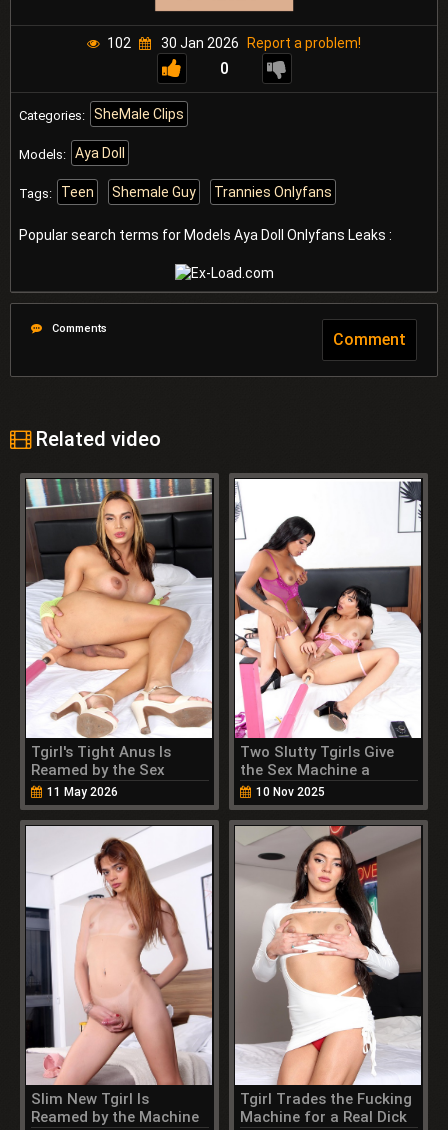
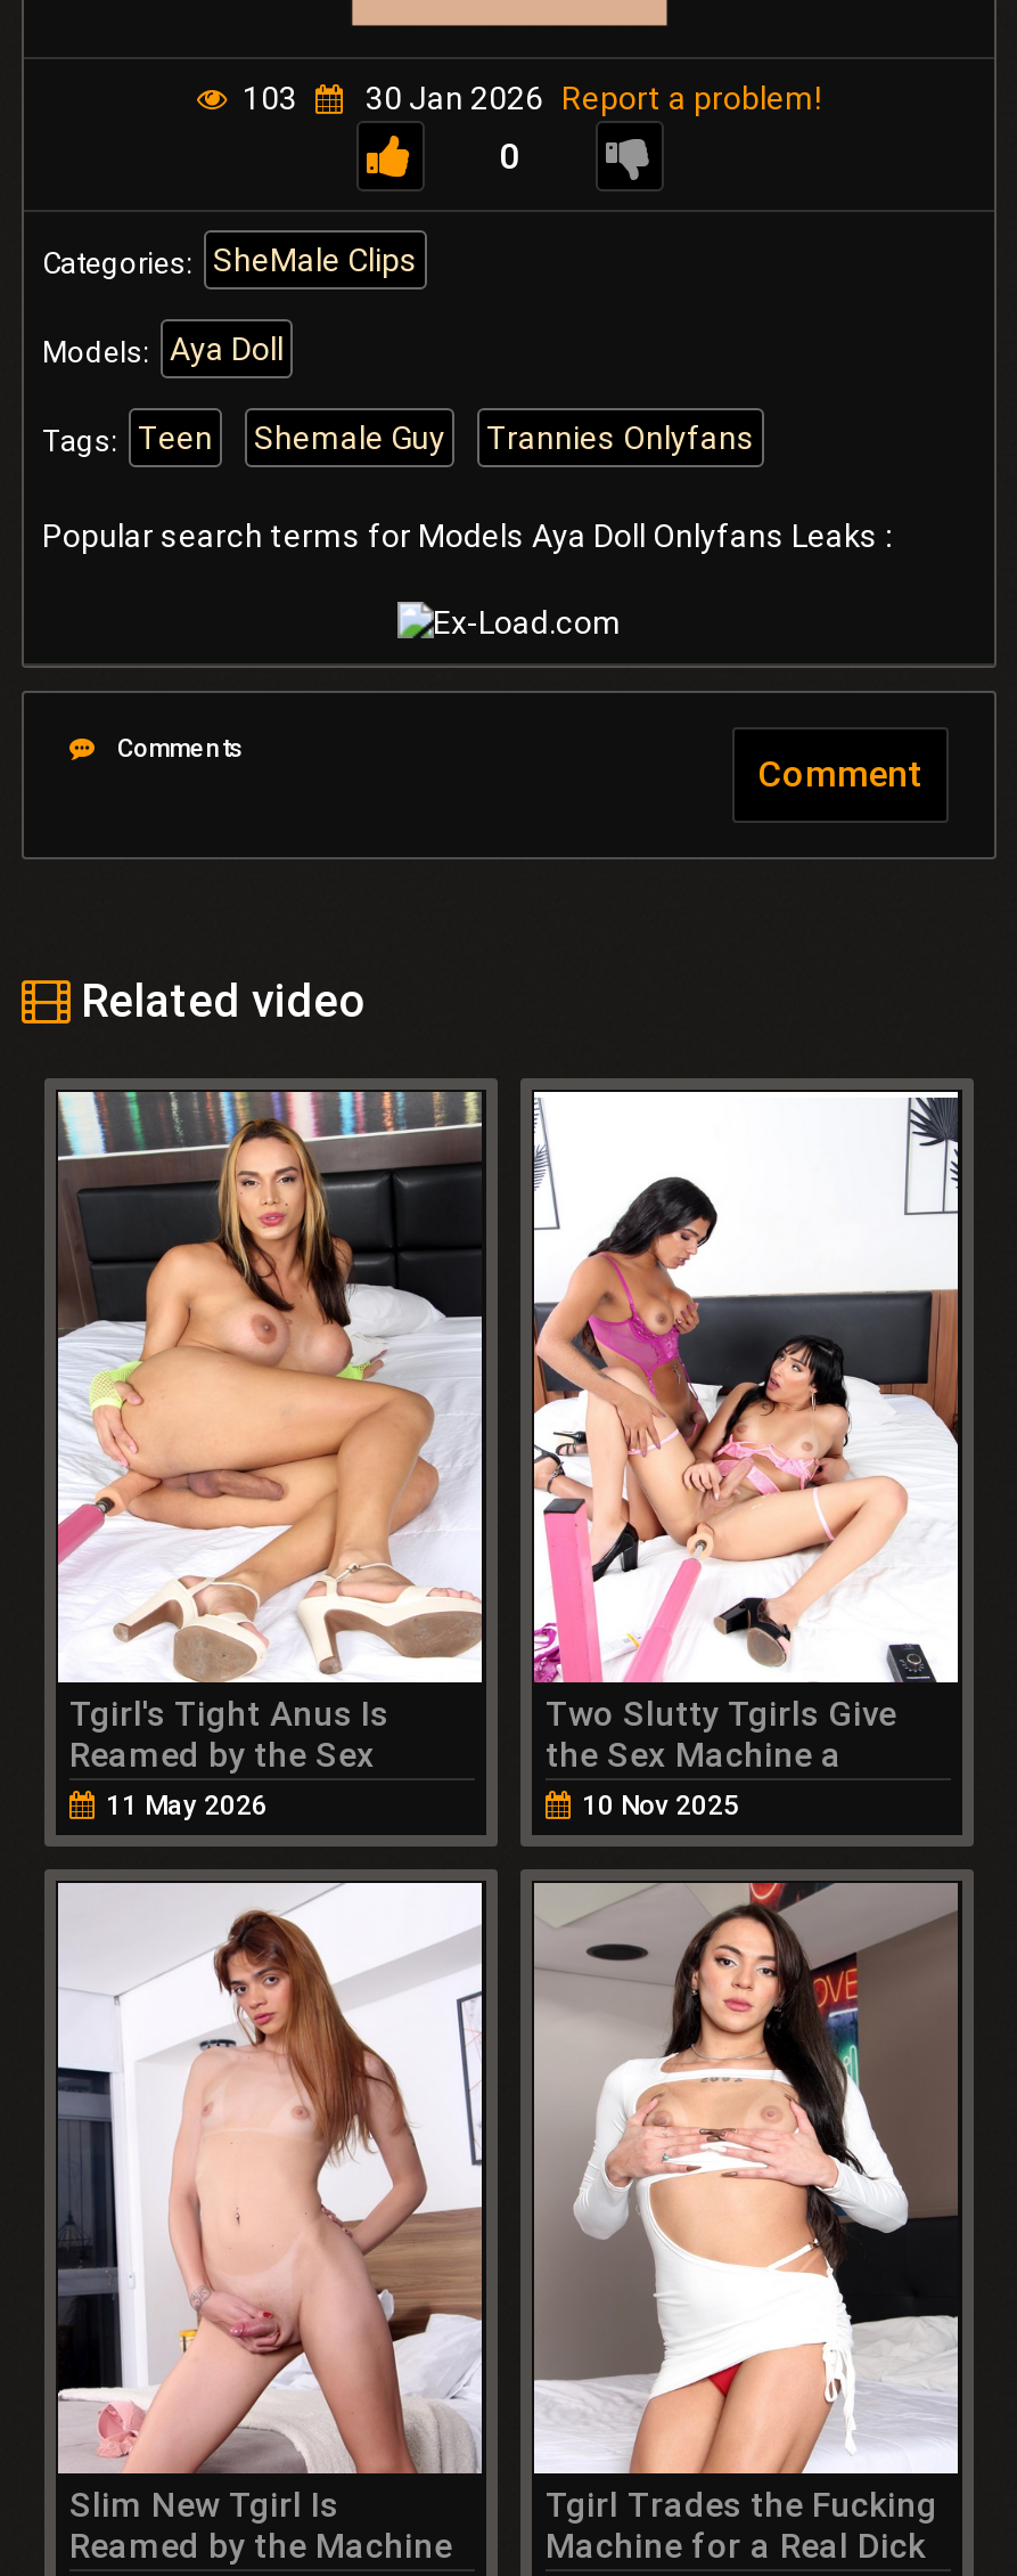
[107,34,361,50] 102 30 Jan 2026 Report a problem! -> [243,79,821,115] 103 30 Jan 2026 Report a problem!

